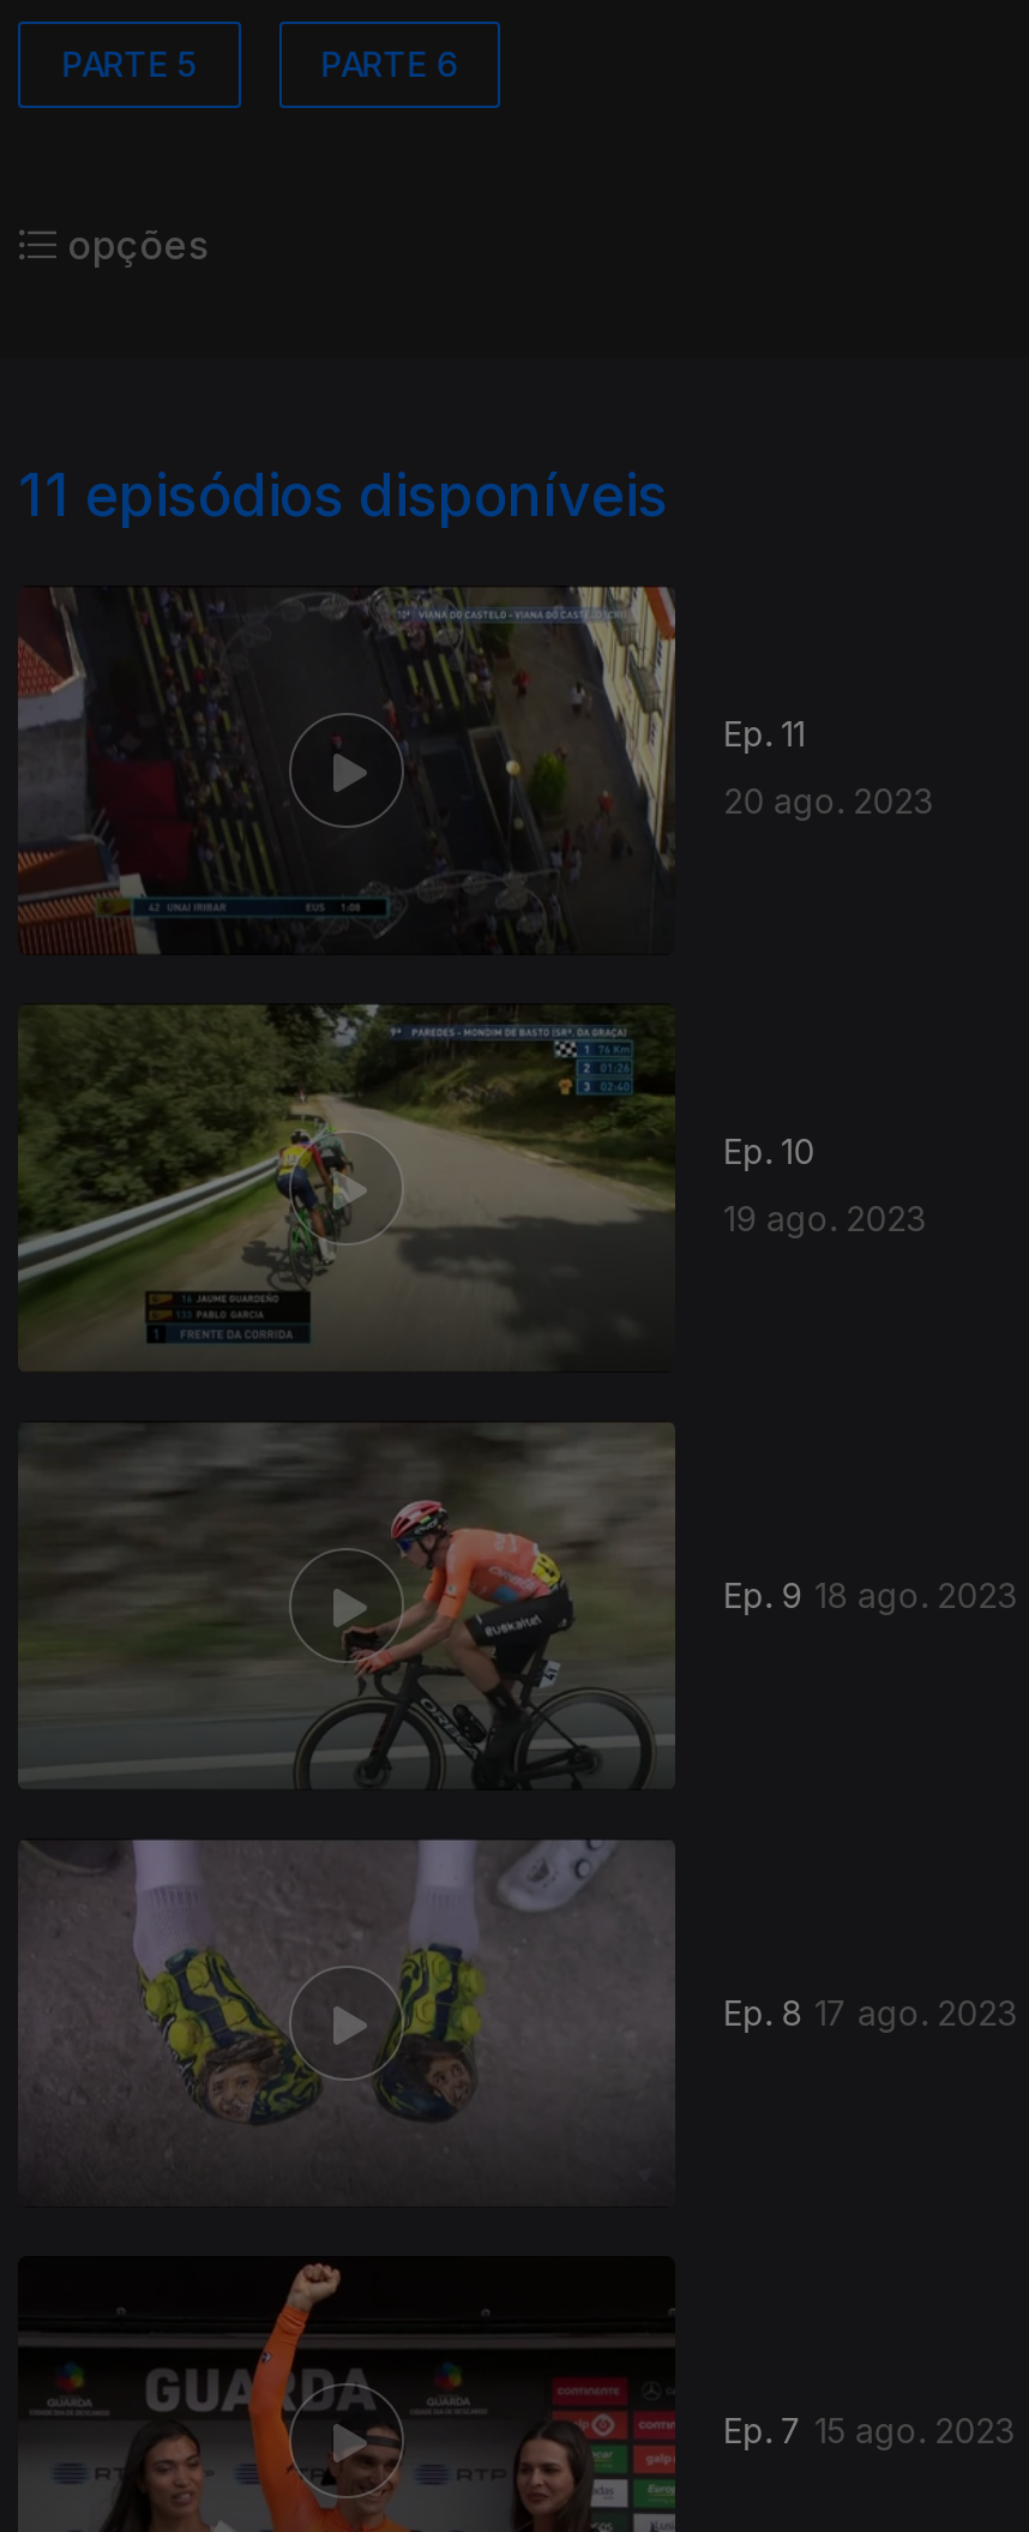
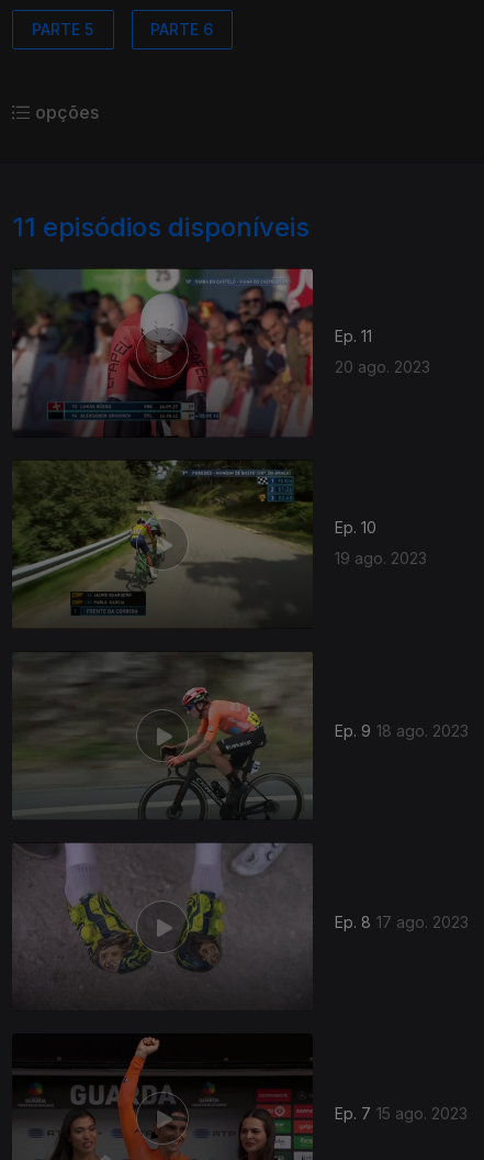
[16,583,678,955] [image] -> [11,267,314,438] [image]

